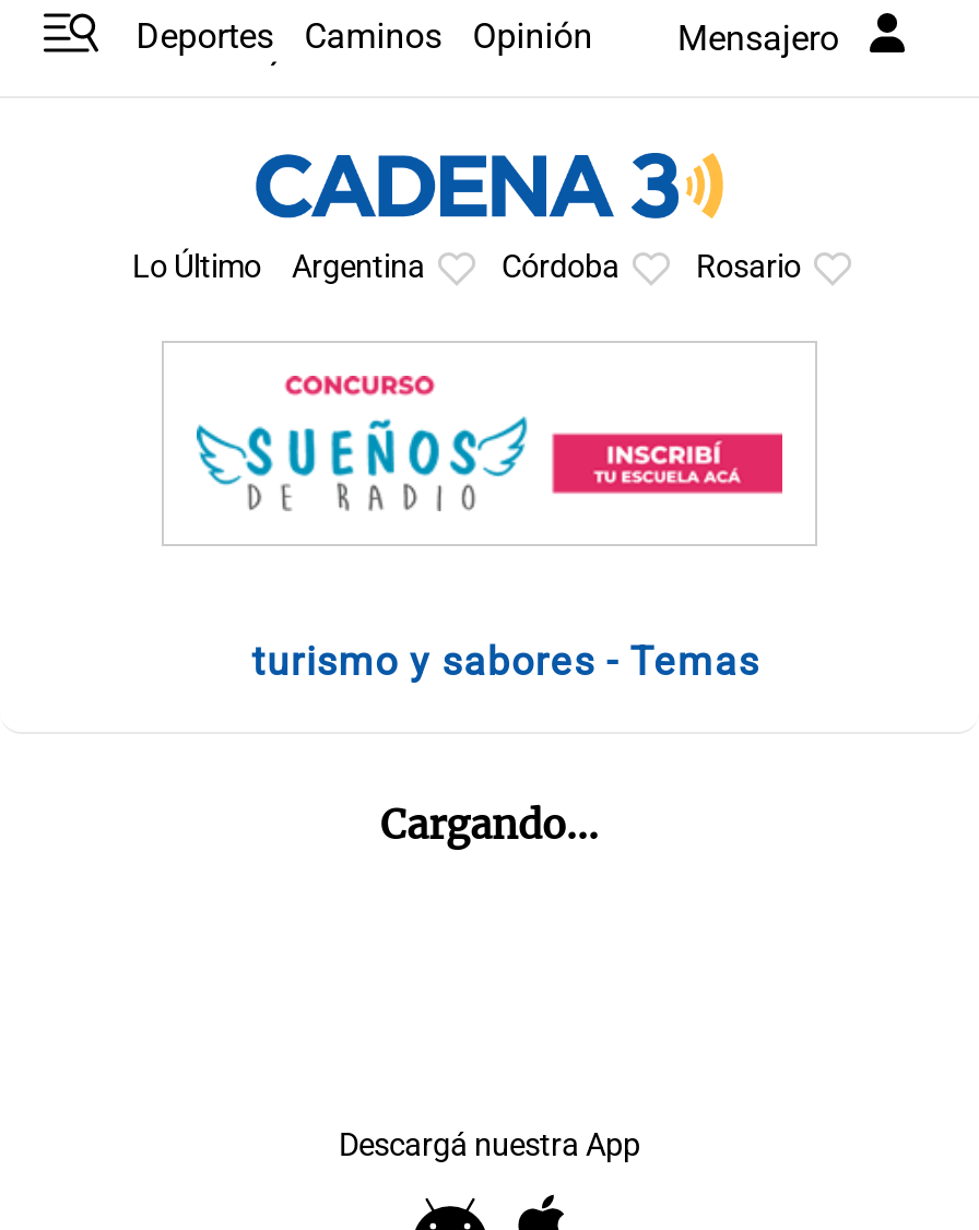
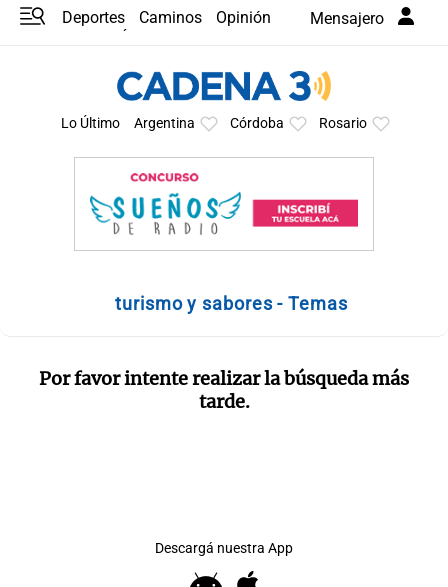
[380,799,599,849] Cargando... -> [39,367,409,413] Por favor intente realizar la búsqueda más | tarde.

